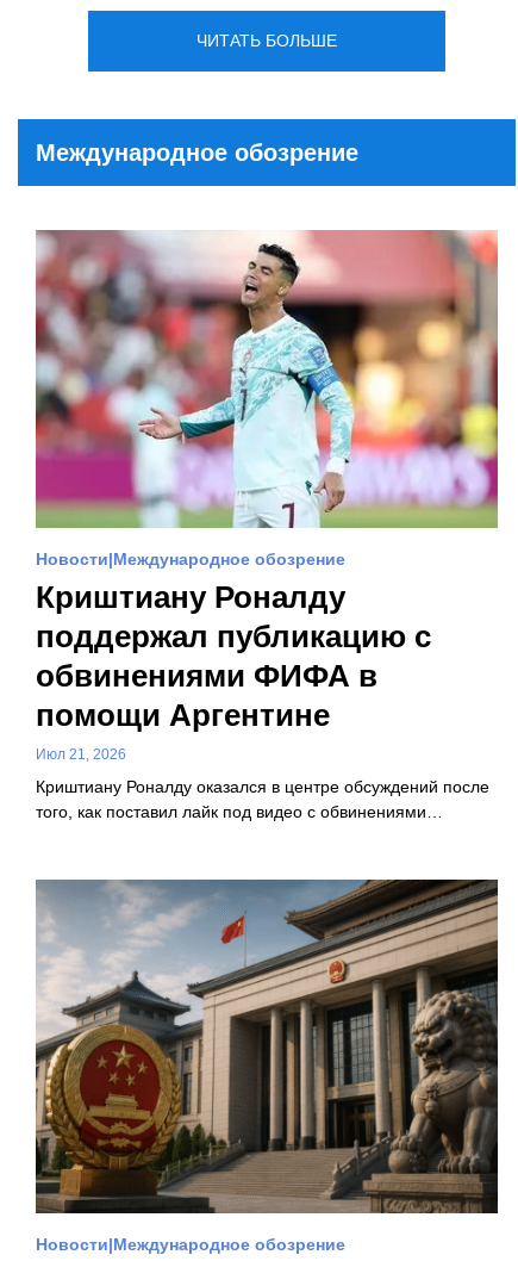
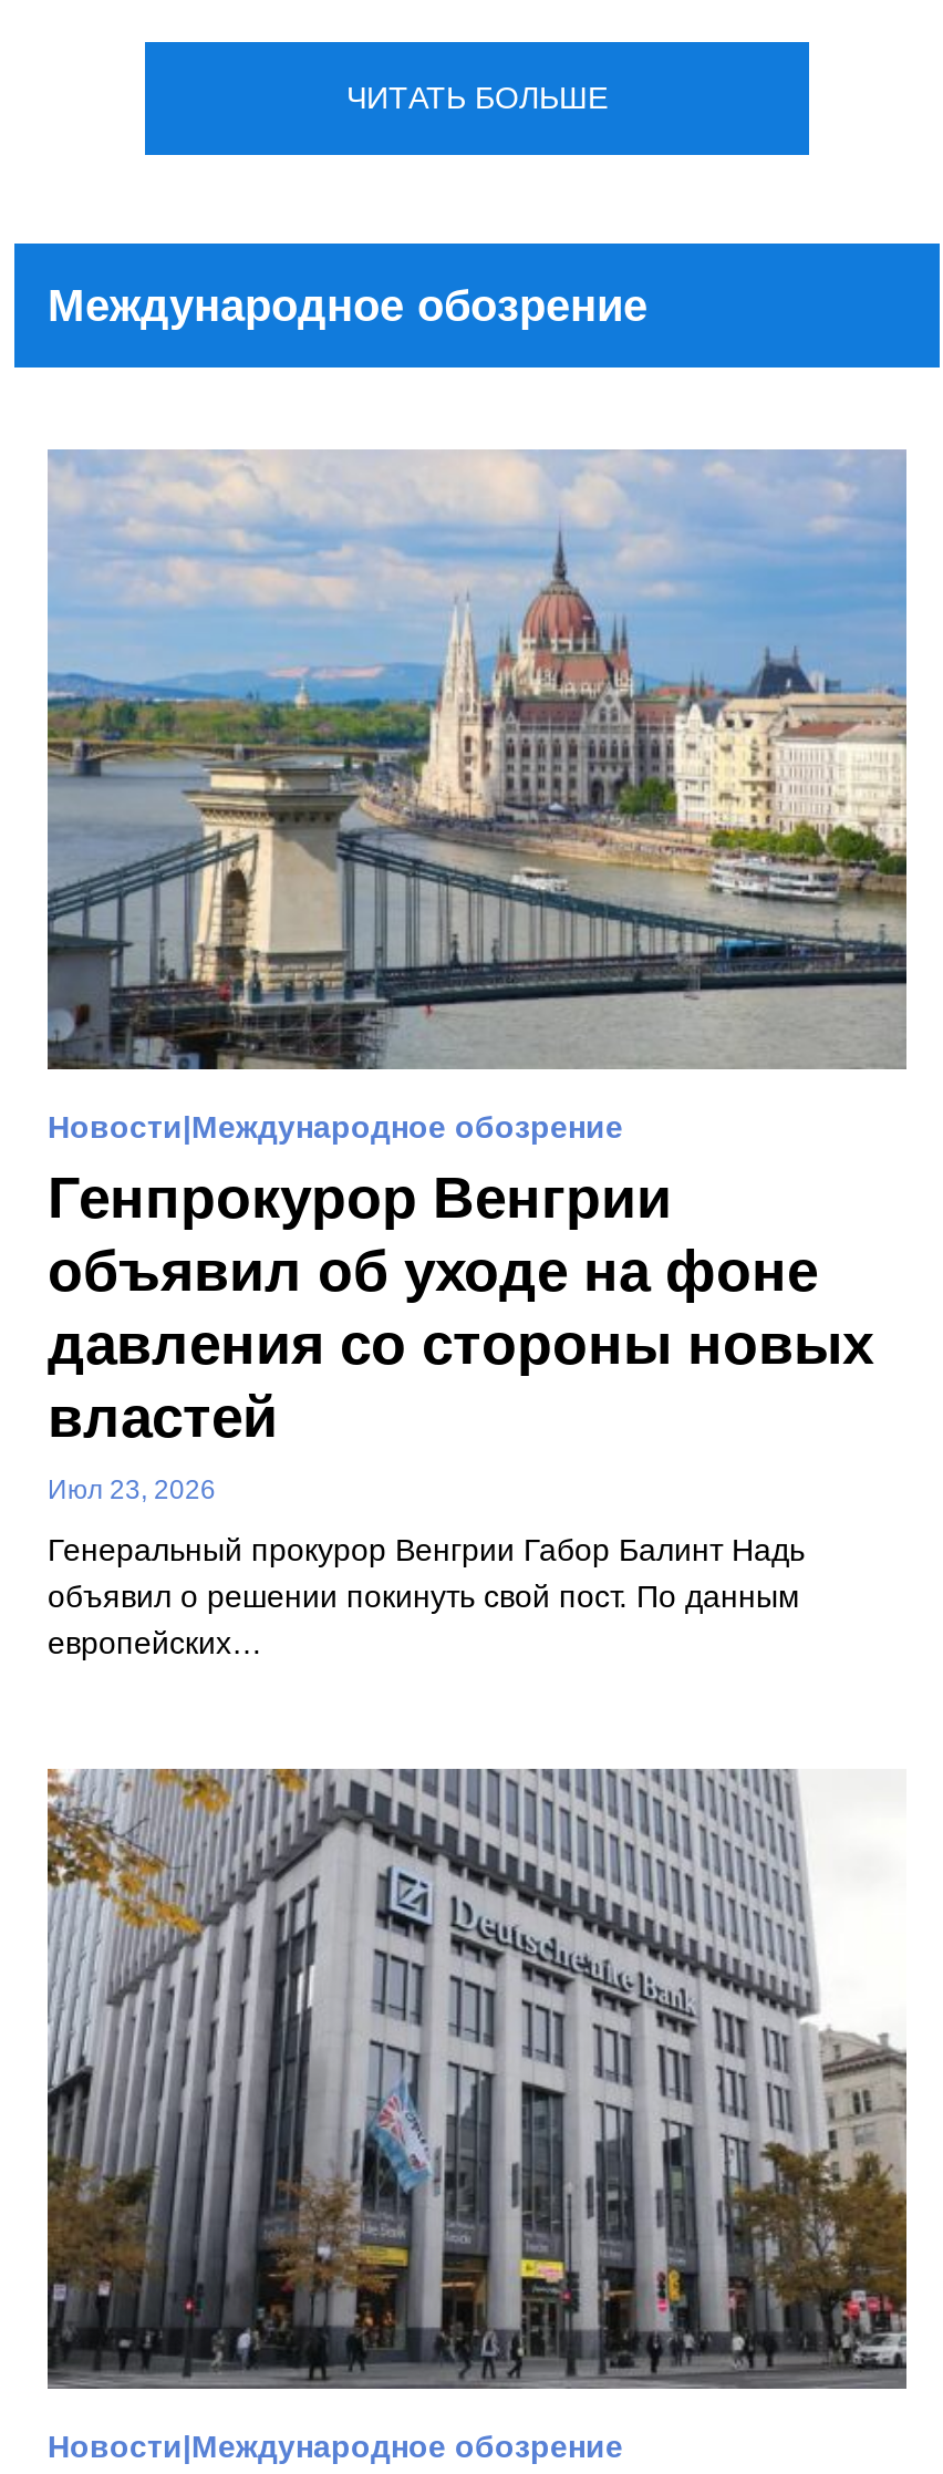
[35,229,499,529] [image] -> [45,449,909,1072] [image]
[36,579,431,763] Криштиану Роналду | поддержал публикацию с | обвинениями ФИФА в | помощи Аргентине | Июл 21, 2026 -> [48,1165,873,1506] Генпрокурор Венгрии | объявил об уходе на фоне | давления со стороны новых | властей | Июл 23, 2026
[36,777,489,821] Криштиану Роналду оказался в центре обсуждений после | того, как поставил лайк под видео с обвинениями… -> [48,1533,805,1661] Генеральный прокурор Венгрии Габор Балинт Надь | объявил о решении покинуть свой пост. По данным | европейских…
[36,878,499,1215] [image] -> [48,1769,909,2391] [image]

